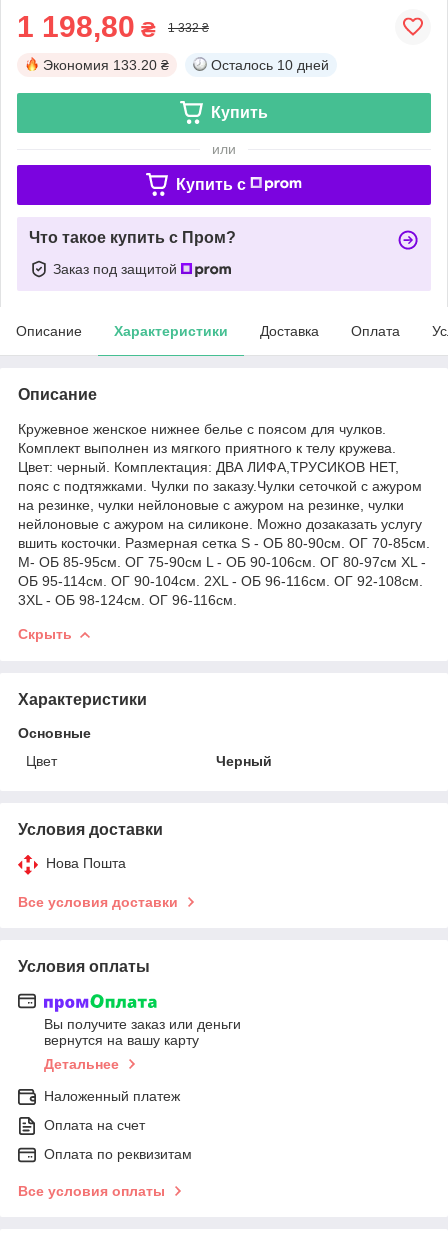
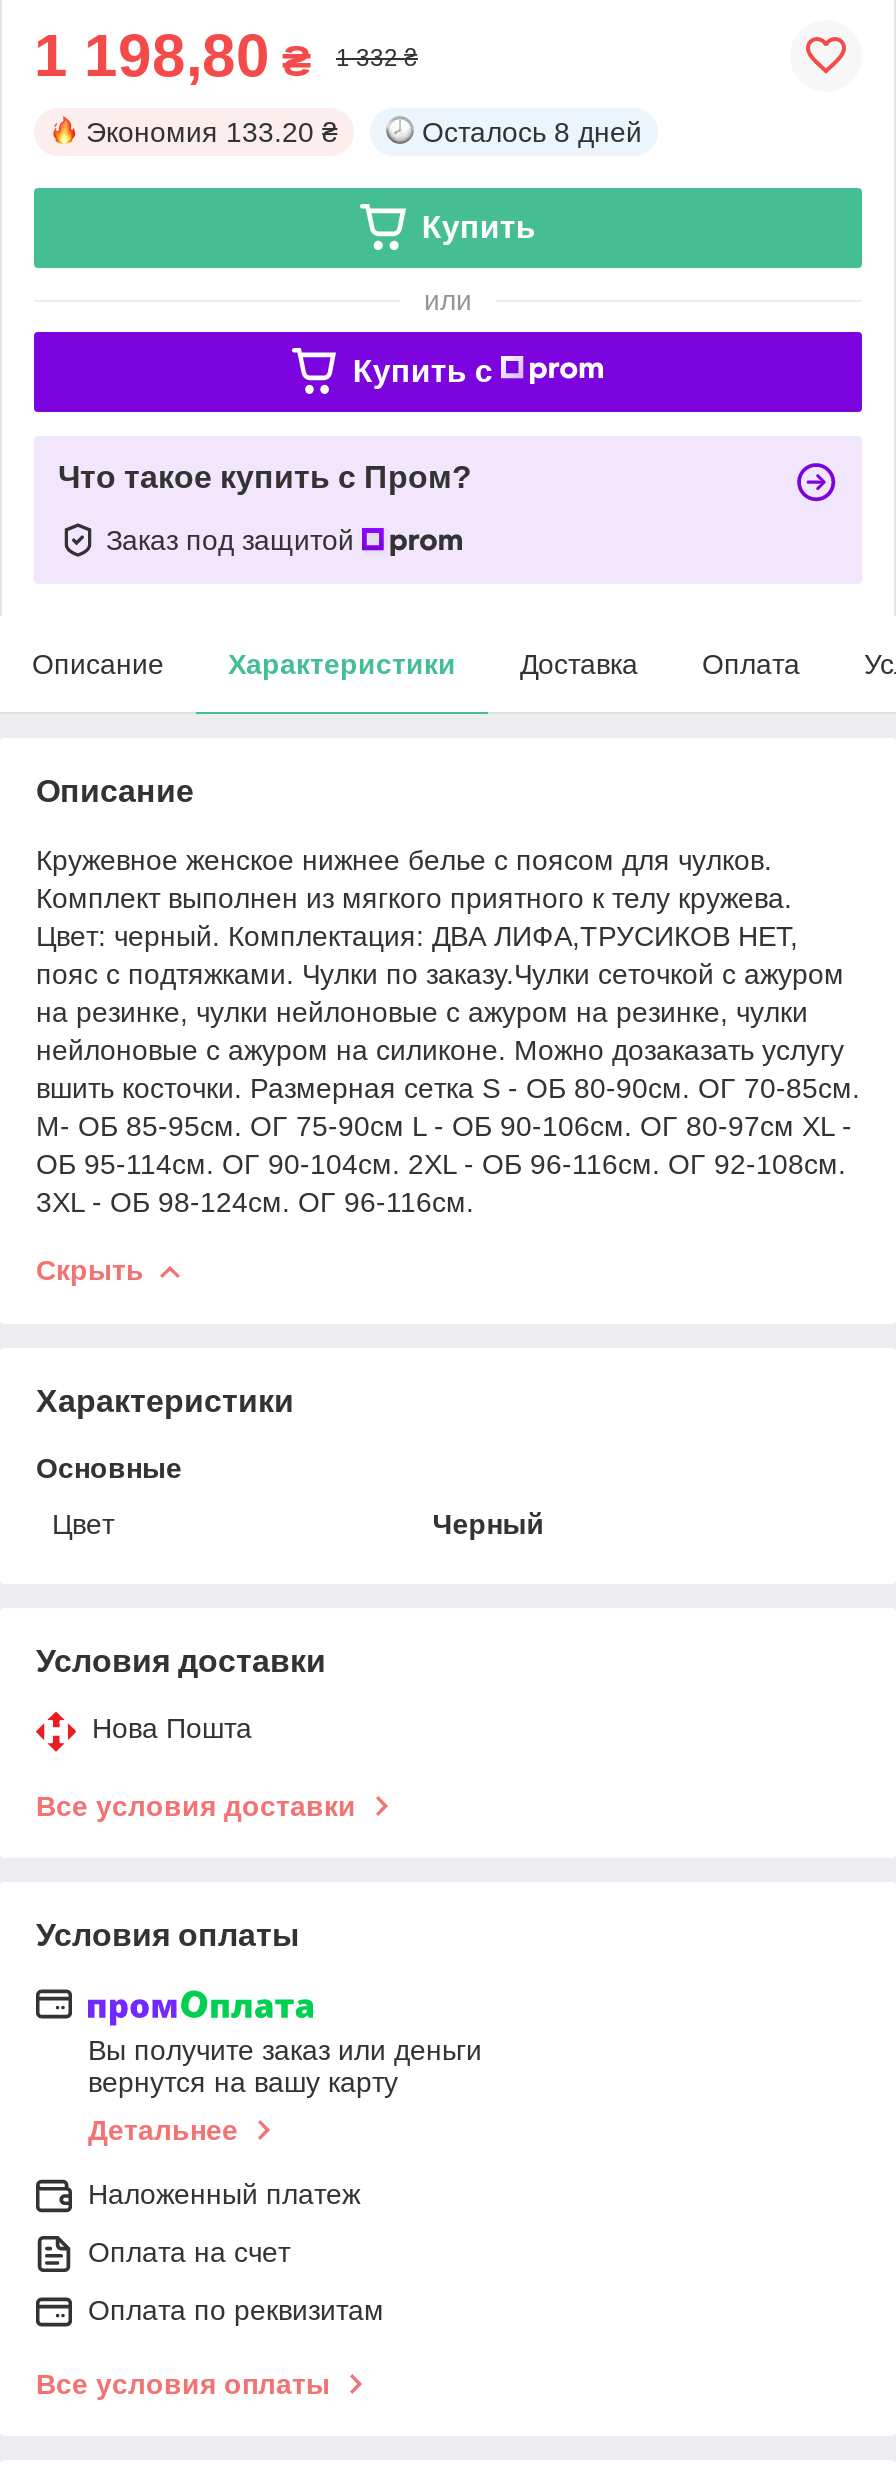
[211,57,329,73] Осталось 10 дней -> [422,116,642,148] Осталось 8 дней

